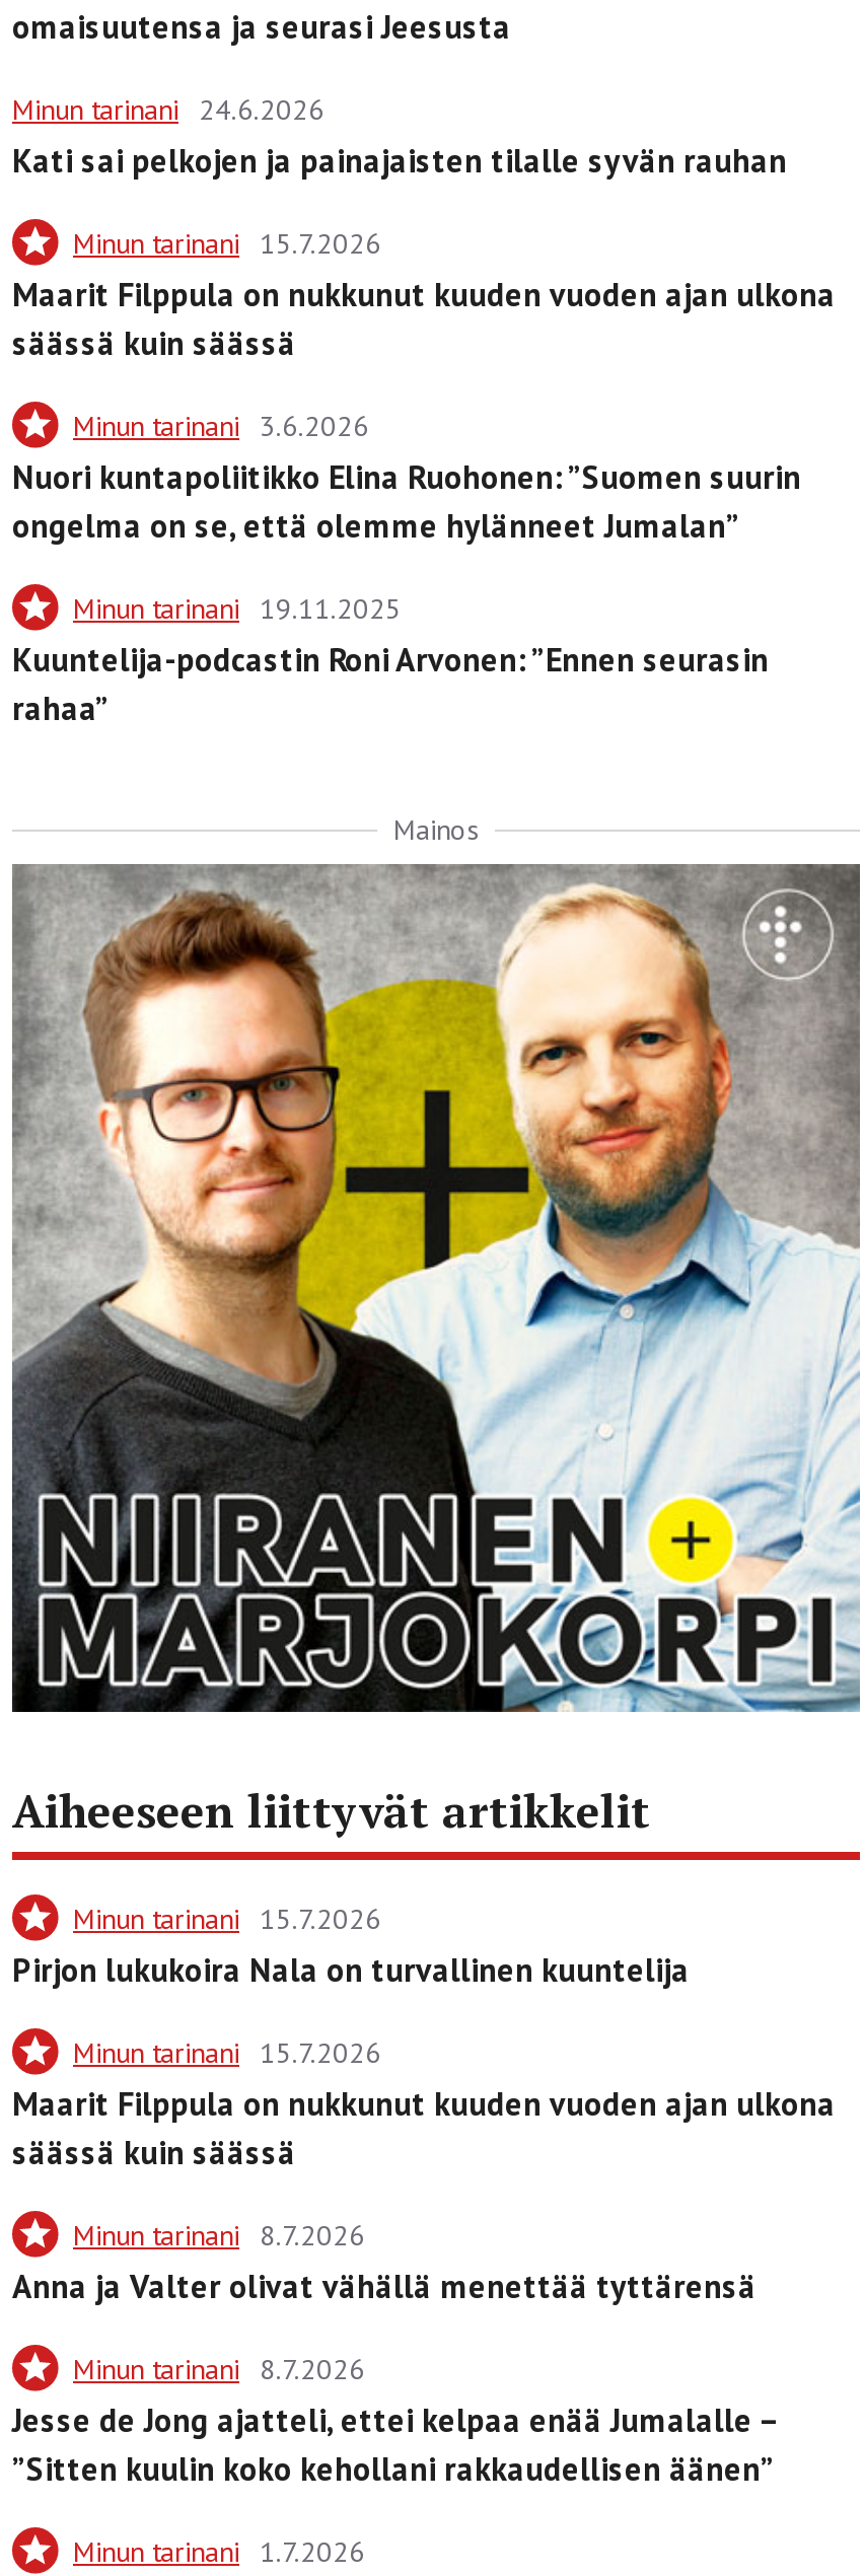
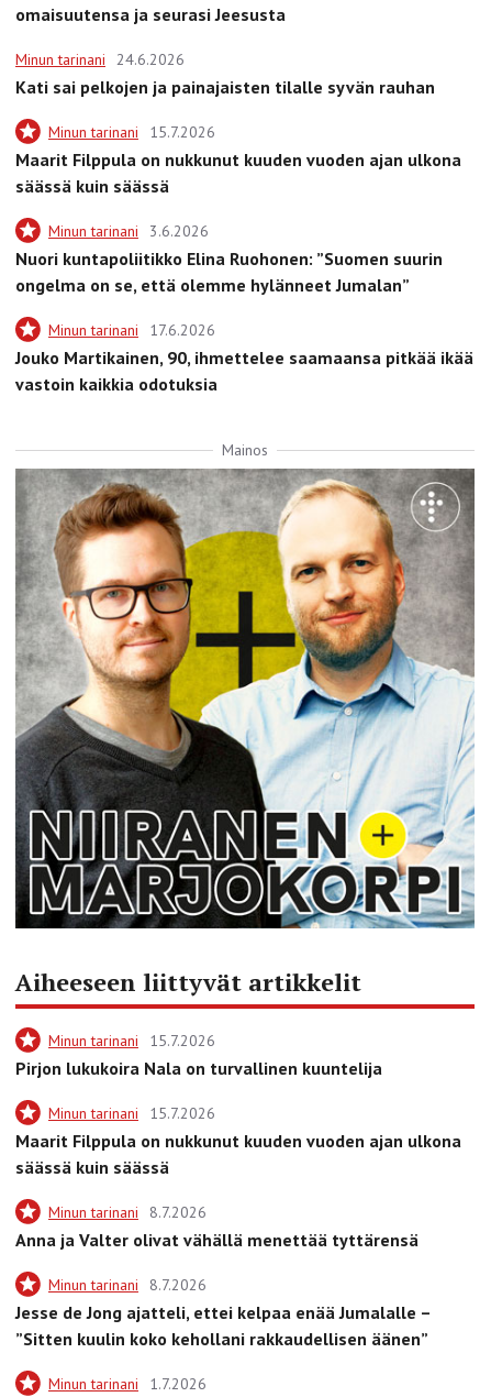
[12,590,769,728] Minun tarinani 19.11.2025 | Kuuntelija-podcastin Roni Arvonen: ”Ennen seurasin | rahaa” -> [15,320,473,395] Minun tarinani 17.6.2026 | Jouko Martikainen, 90, ihmettelee saamaansa pitkää ikää | vastoin kaikkia odotuksia

